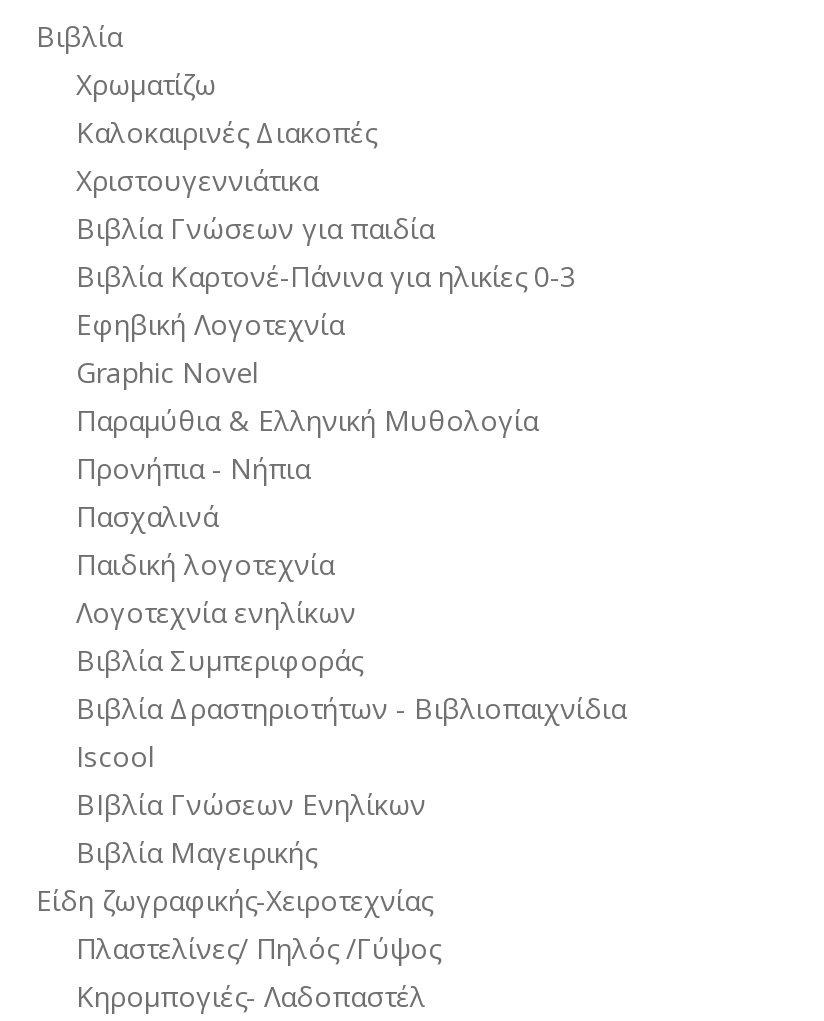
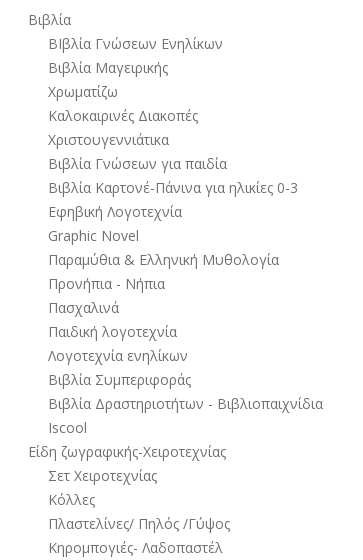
moved [76,785,426,871] -> [48,34,223,77]: ΒΙβλία Γνώσεων Ενηλίκων | Βιβλία Μαγειρικής
none -> [48,466,157,509] Σετ Χειροτεχνίας | Κόλλες

